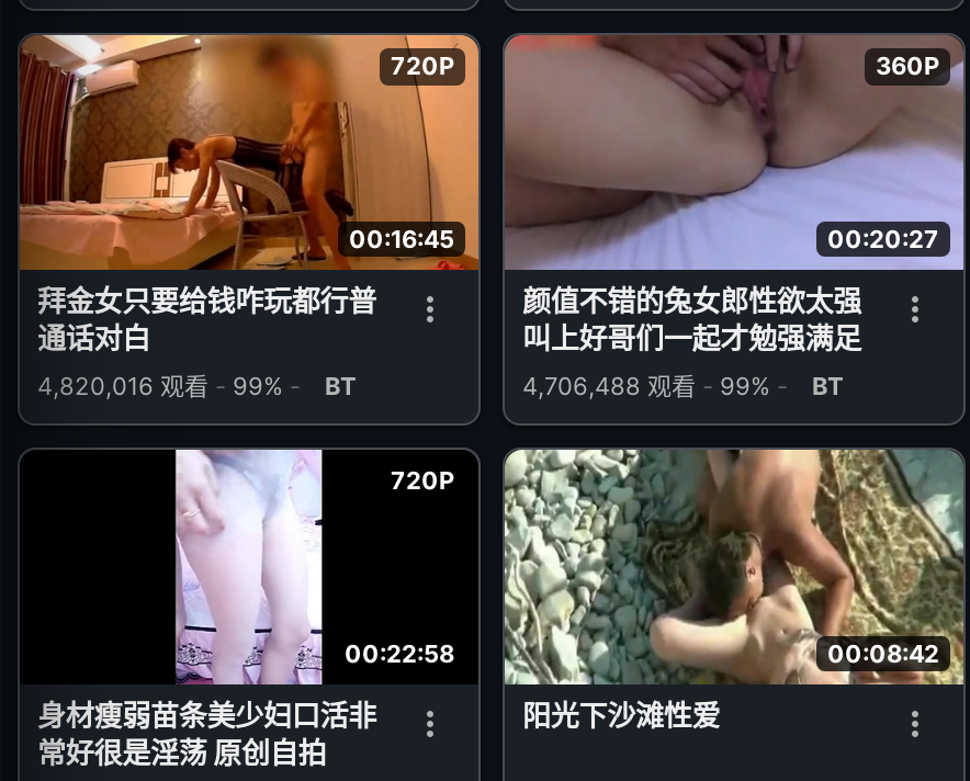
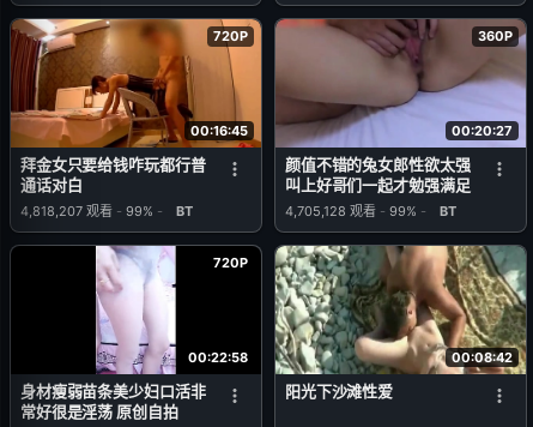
[37,371,356,402] 4,820,016观看 - 99% - BT -> [20,203,193,220] 4,818,207观看 - 99% - BT
[522,371,843,402] 4,706,488观看 - 99% - BT -> [285,203,456,220] 4,705,128观看 - 99% - BT

